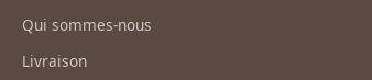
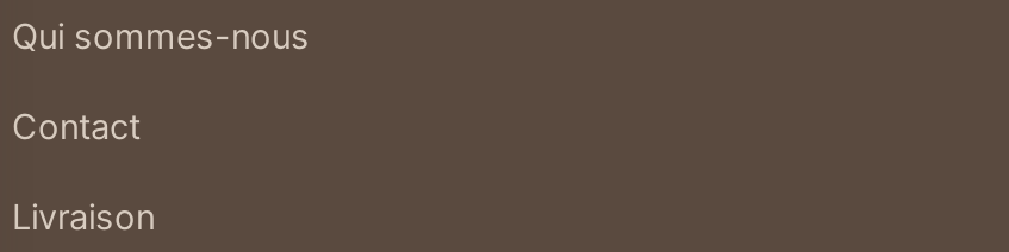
none -> [12,106,141,149] Contact

